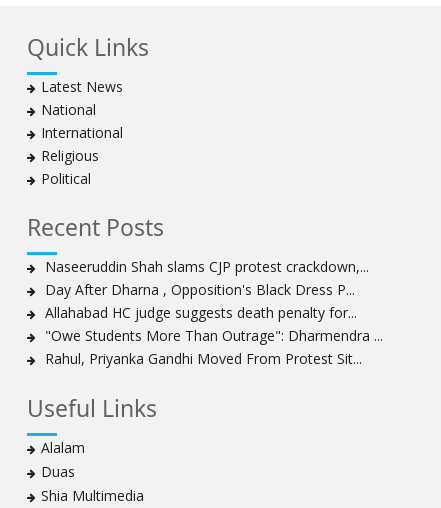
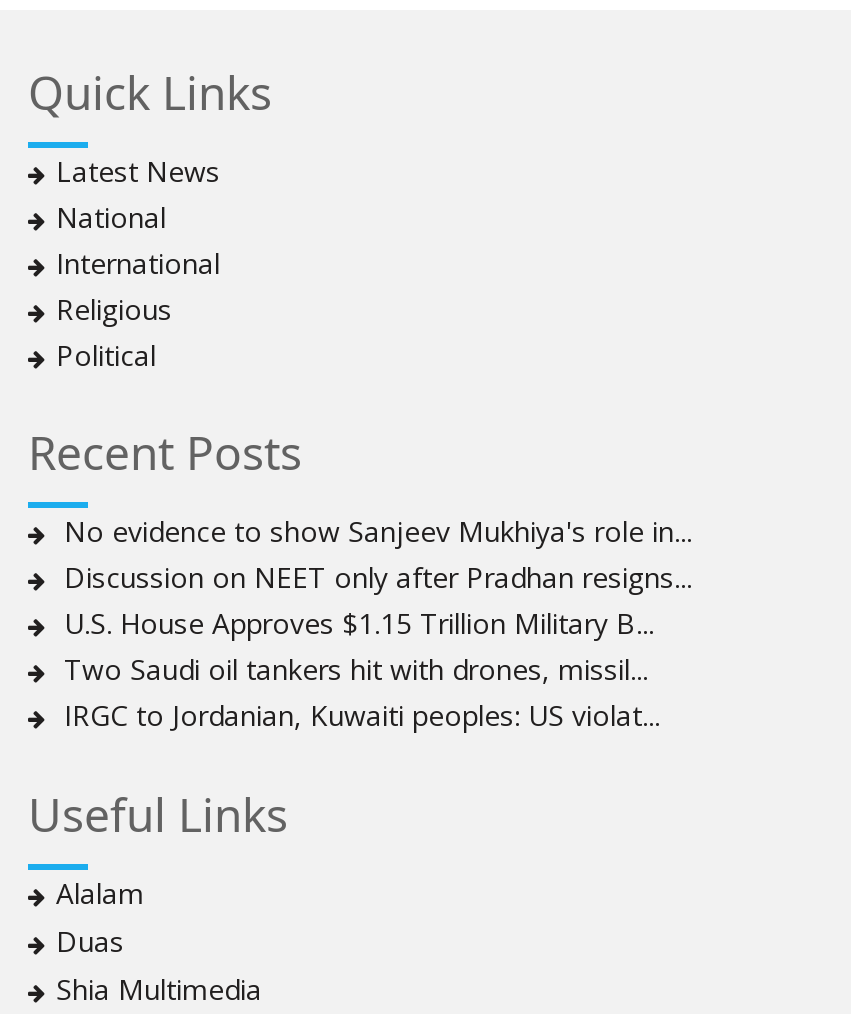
[45,257,383,368] Naseeruddin Shah slams CJP protest crackdown,... | Day After Dharna , Opposition's Black Dress P... | Allahabad HC judge suggests death penalty for... | "Owe Students More Than Outrage": Dharmendra ... | Rahul, Priyanka Gandhi Moved From Protest Sit... -> [64,512,692,734] No evidence to show Sanjeev Mukhiya's role in... | Discussion on NEET only after Pradhan resigns... | U.S. House Approves $1.15 Trillion Military B... | Two Saudi oil tankers hit with drones, missil... | IRGC to Jordanian, Kuwaiti peoples: US violat...

